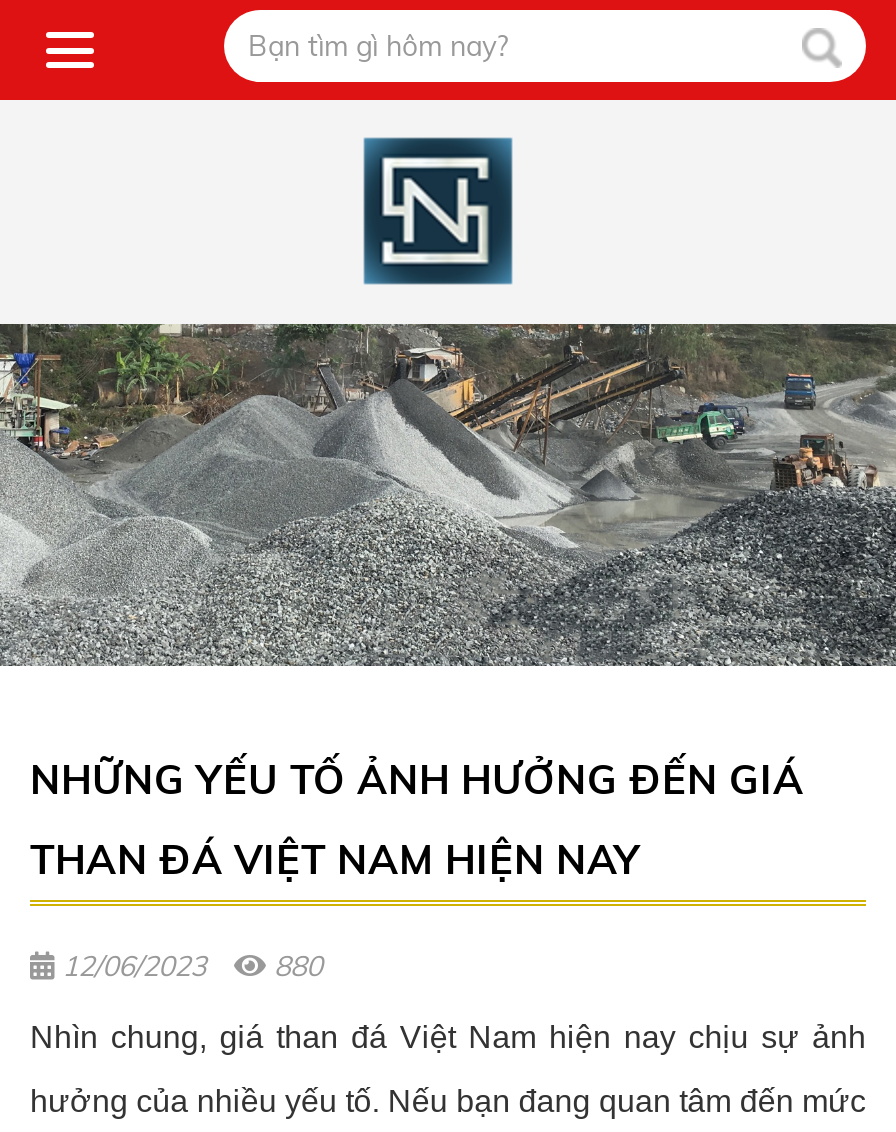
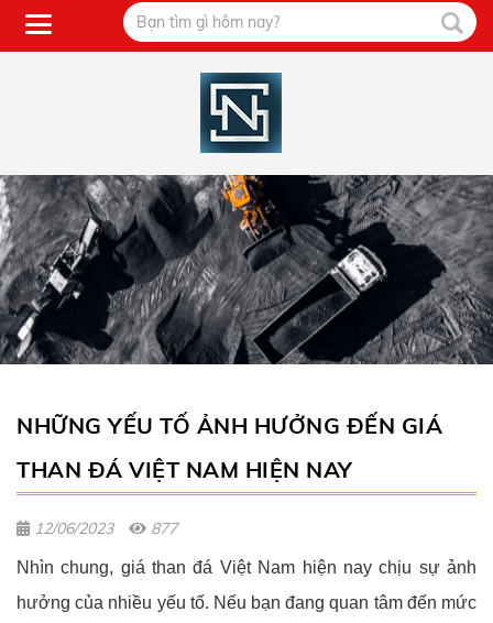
[6,322,890,668] [image] -> [3,174,490,365] [image]
[54,947,322,983] 12/06/2023 880 -> [30,518,177,538] 12/06/2023 877

